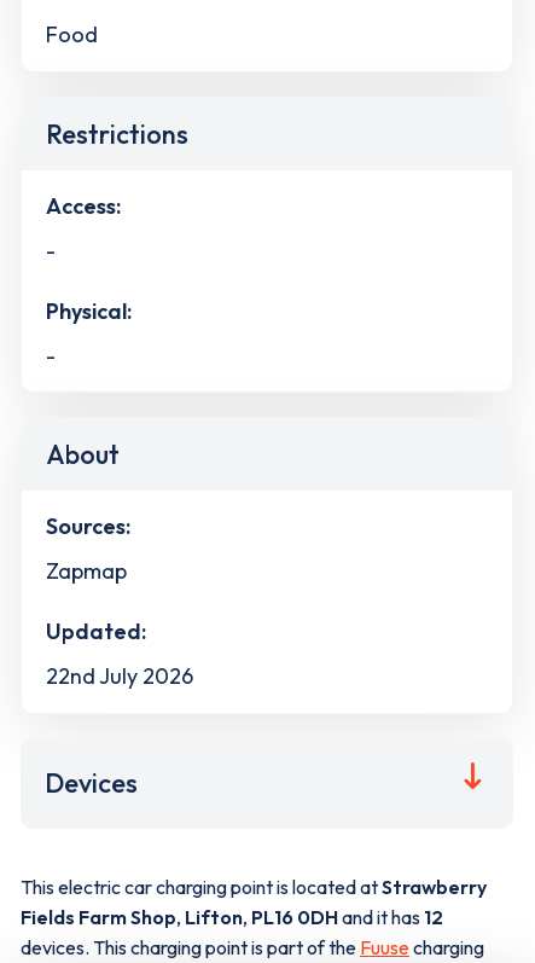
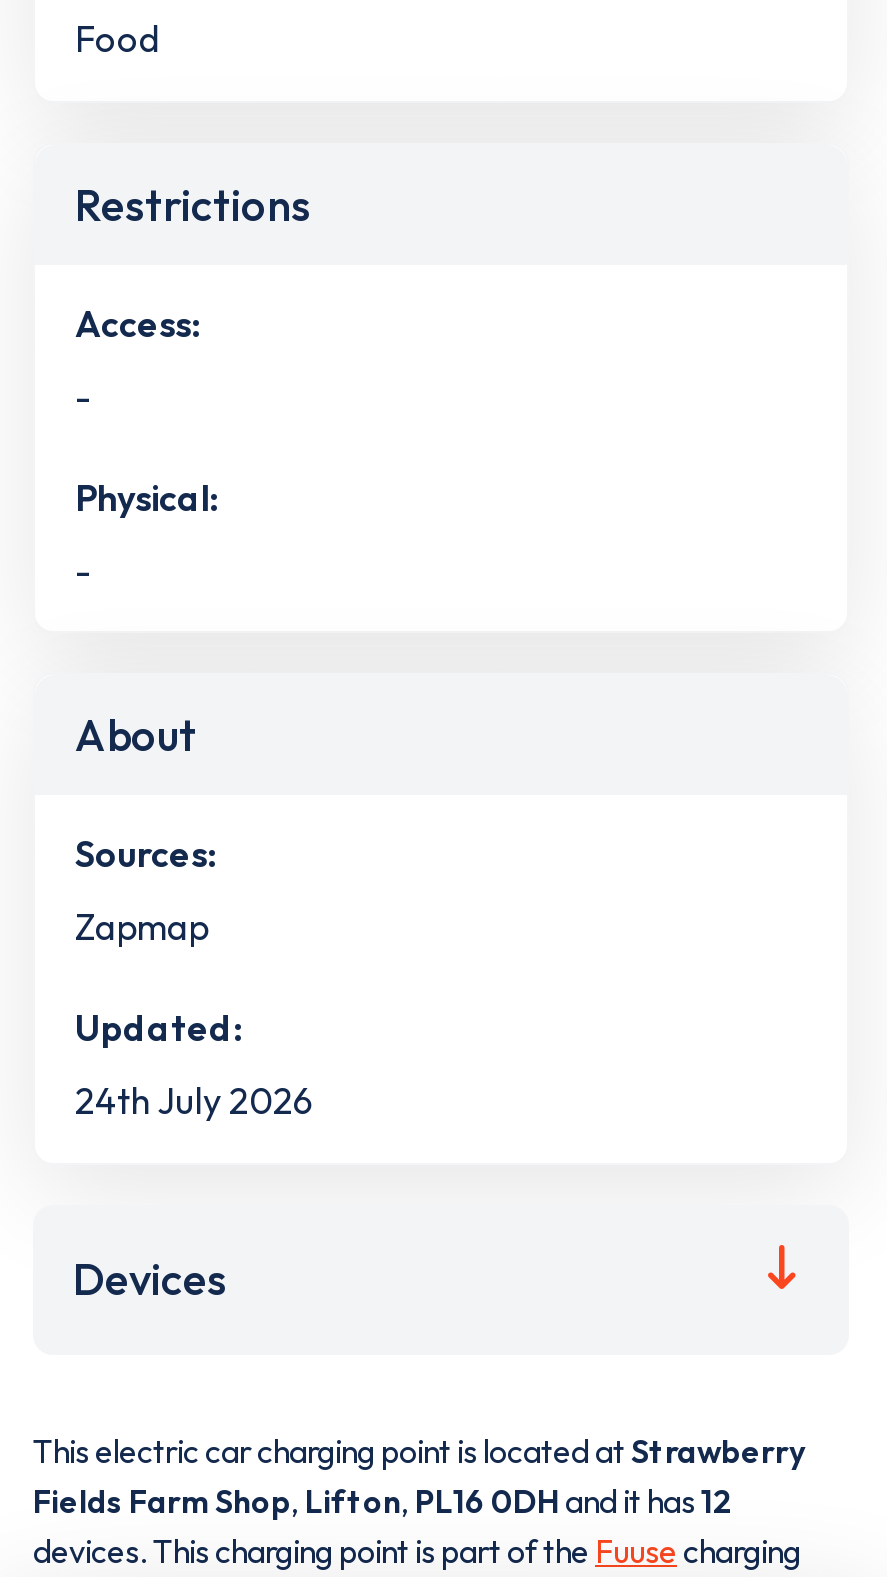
[46,662,193,690] 22nd July 2026 -> [75,1079,313,1125] 24th July 2026

